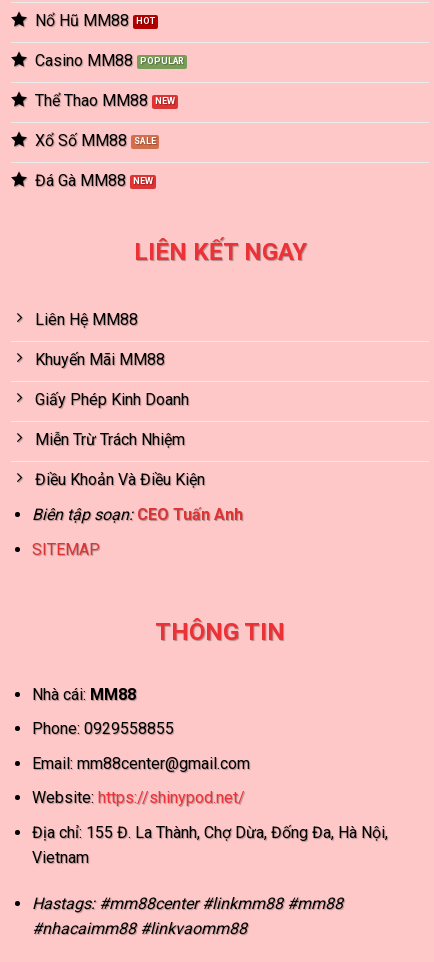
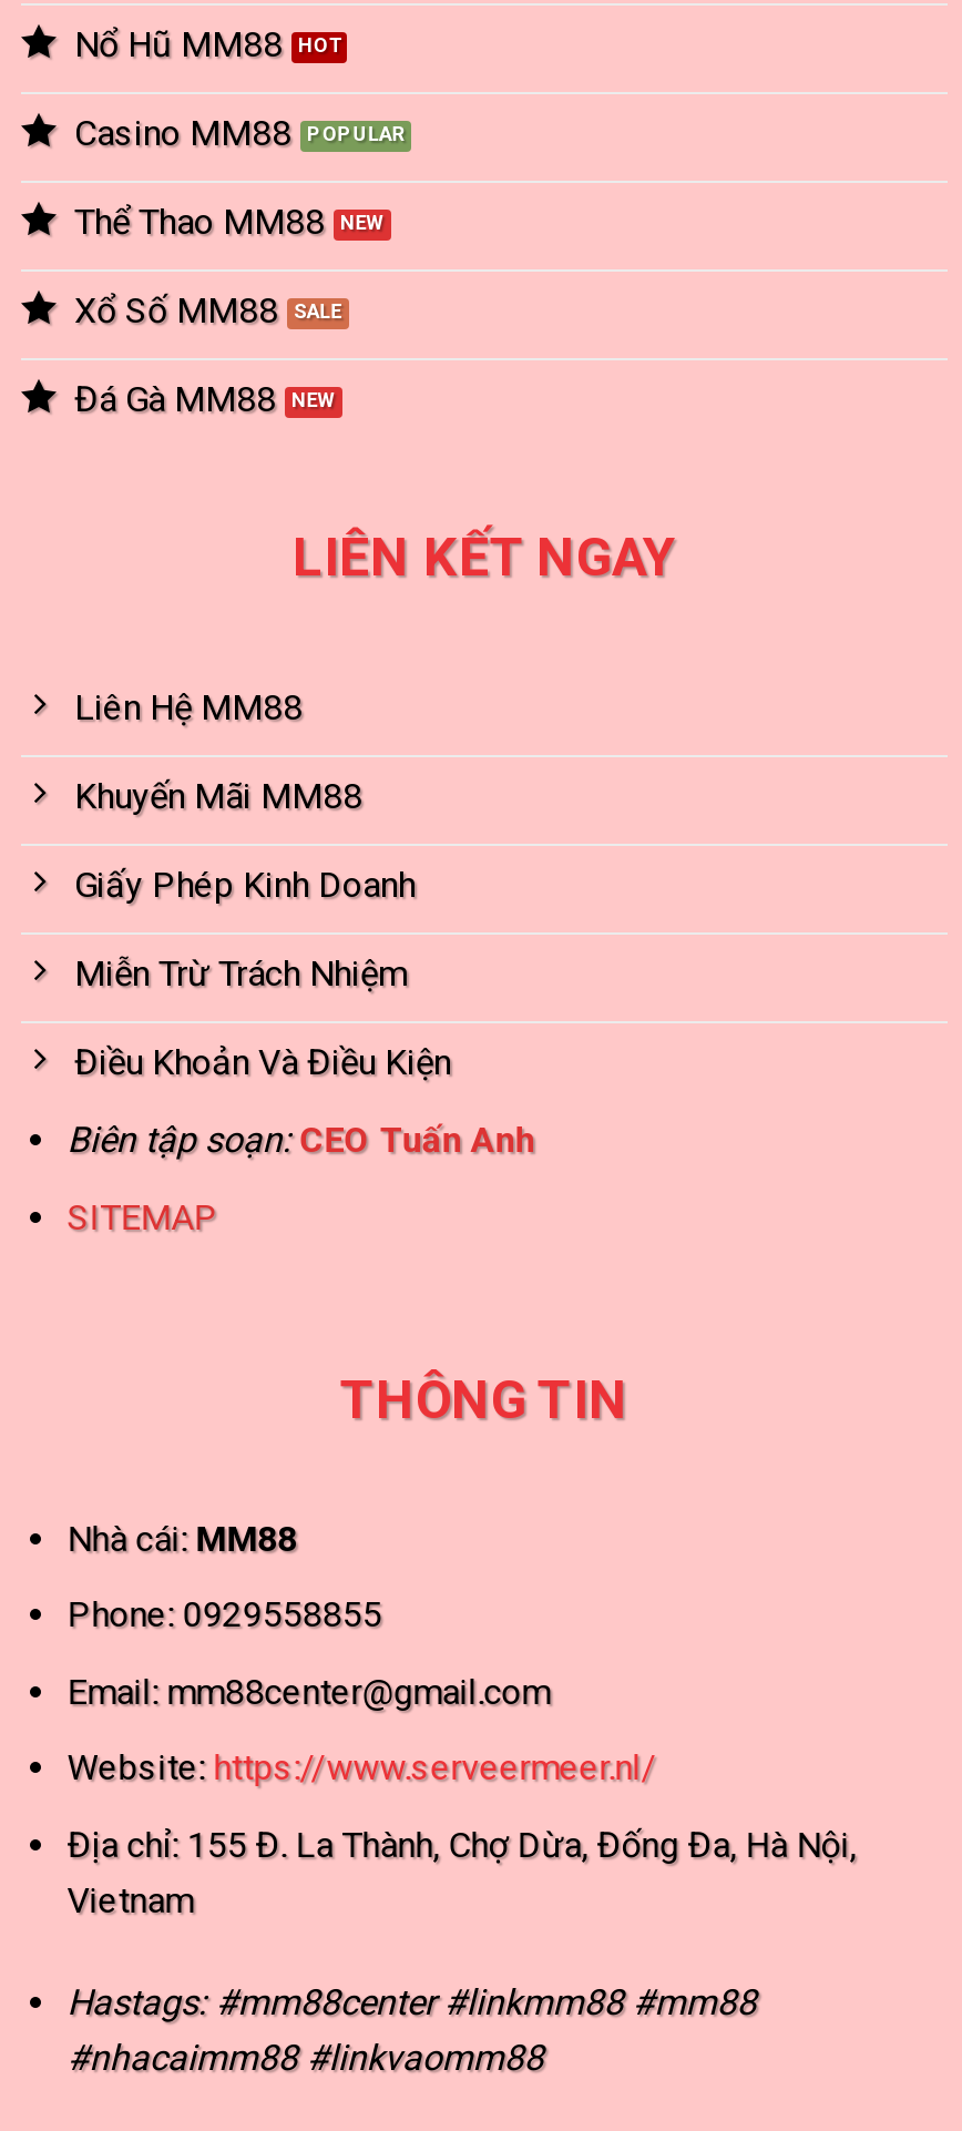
[32,788,245,807] Website: https://shinypod.net/ -> [67,1747,657,1790] Website: https://www.serveermeer.nl/

